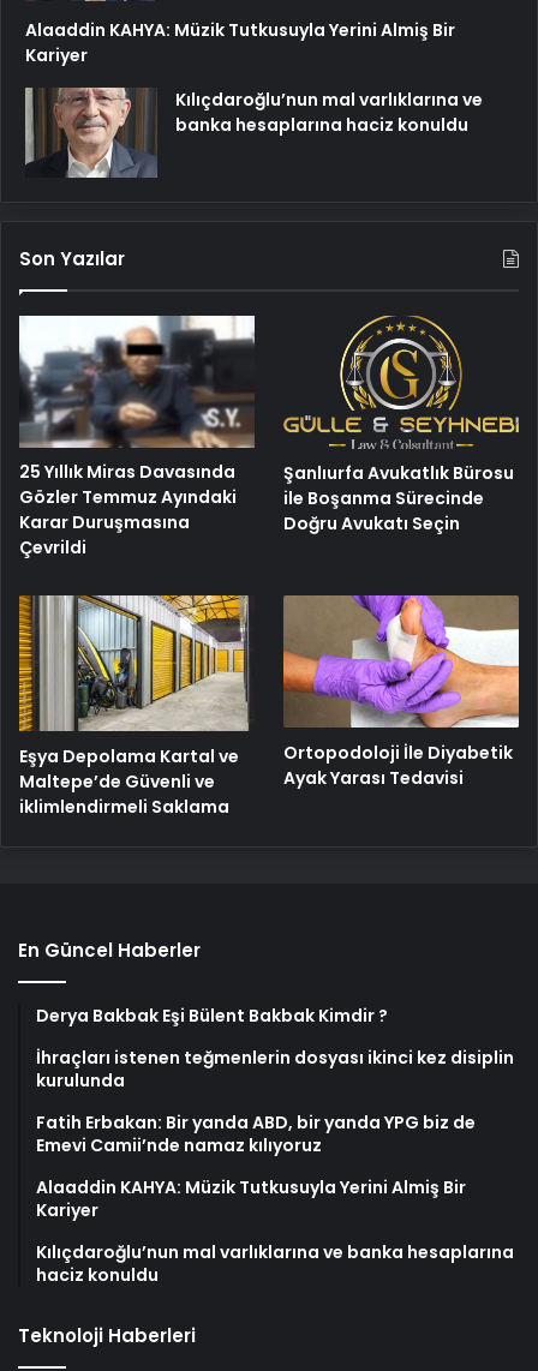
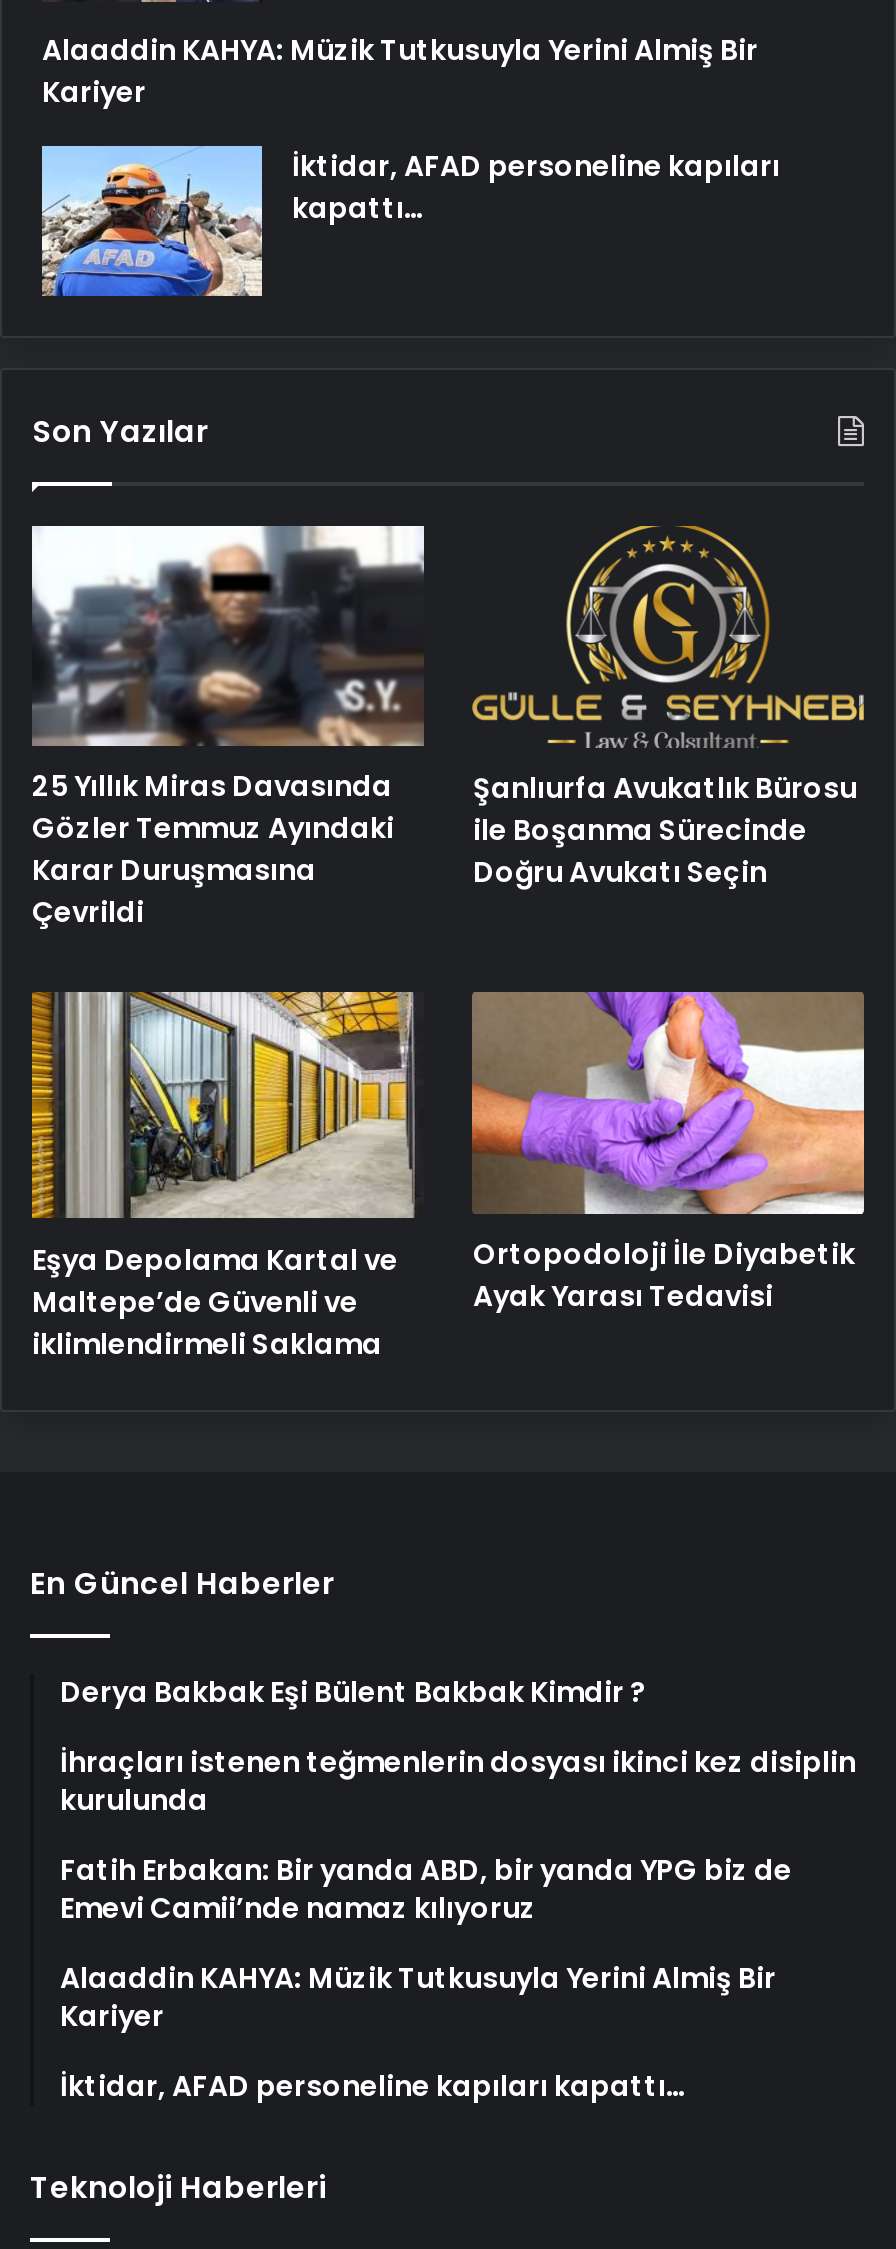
[24,86,483,179] [image] | Kılıçdaroğlu’nun mal varlıklarına ve | banka hesaplarına haciz konuldu -> [40,144,780,298] [image] | İktidar, AFAD personeline kapıları | kapattı…
[36,1240,514,1287] Kılıçdaroğlu’nun mal varlıklarına ve banka hesaplarına | haciz konuldu -> [60,2066,686,2106] İktidar, AFAD personeline kapıları kapattı…

